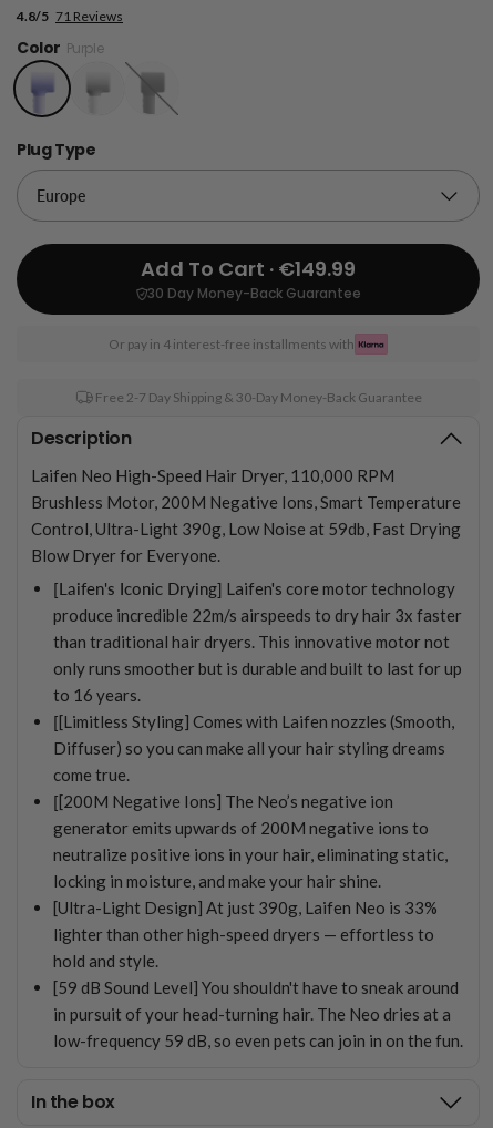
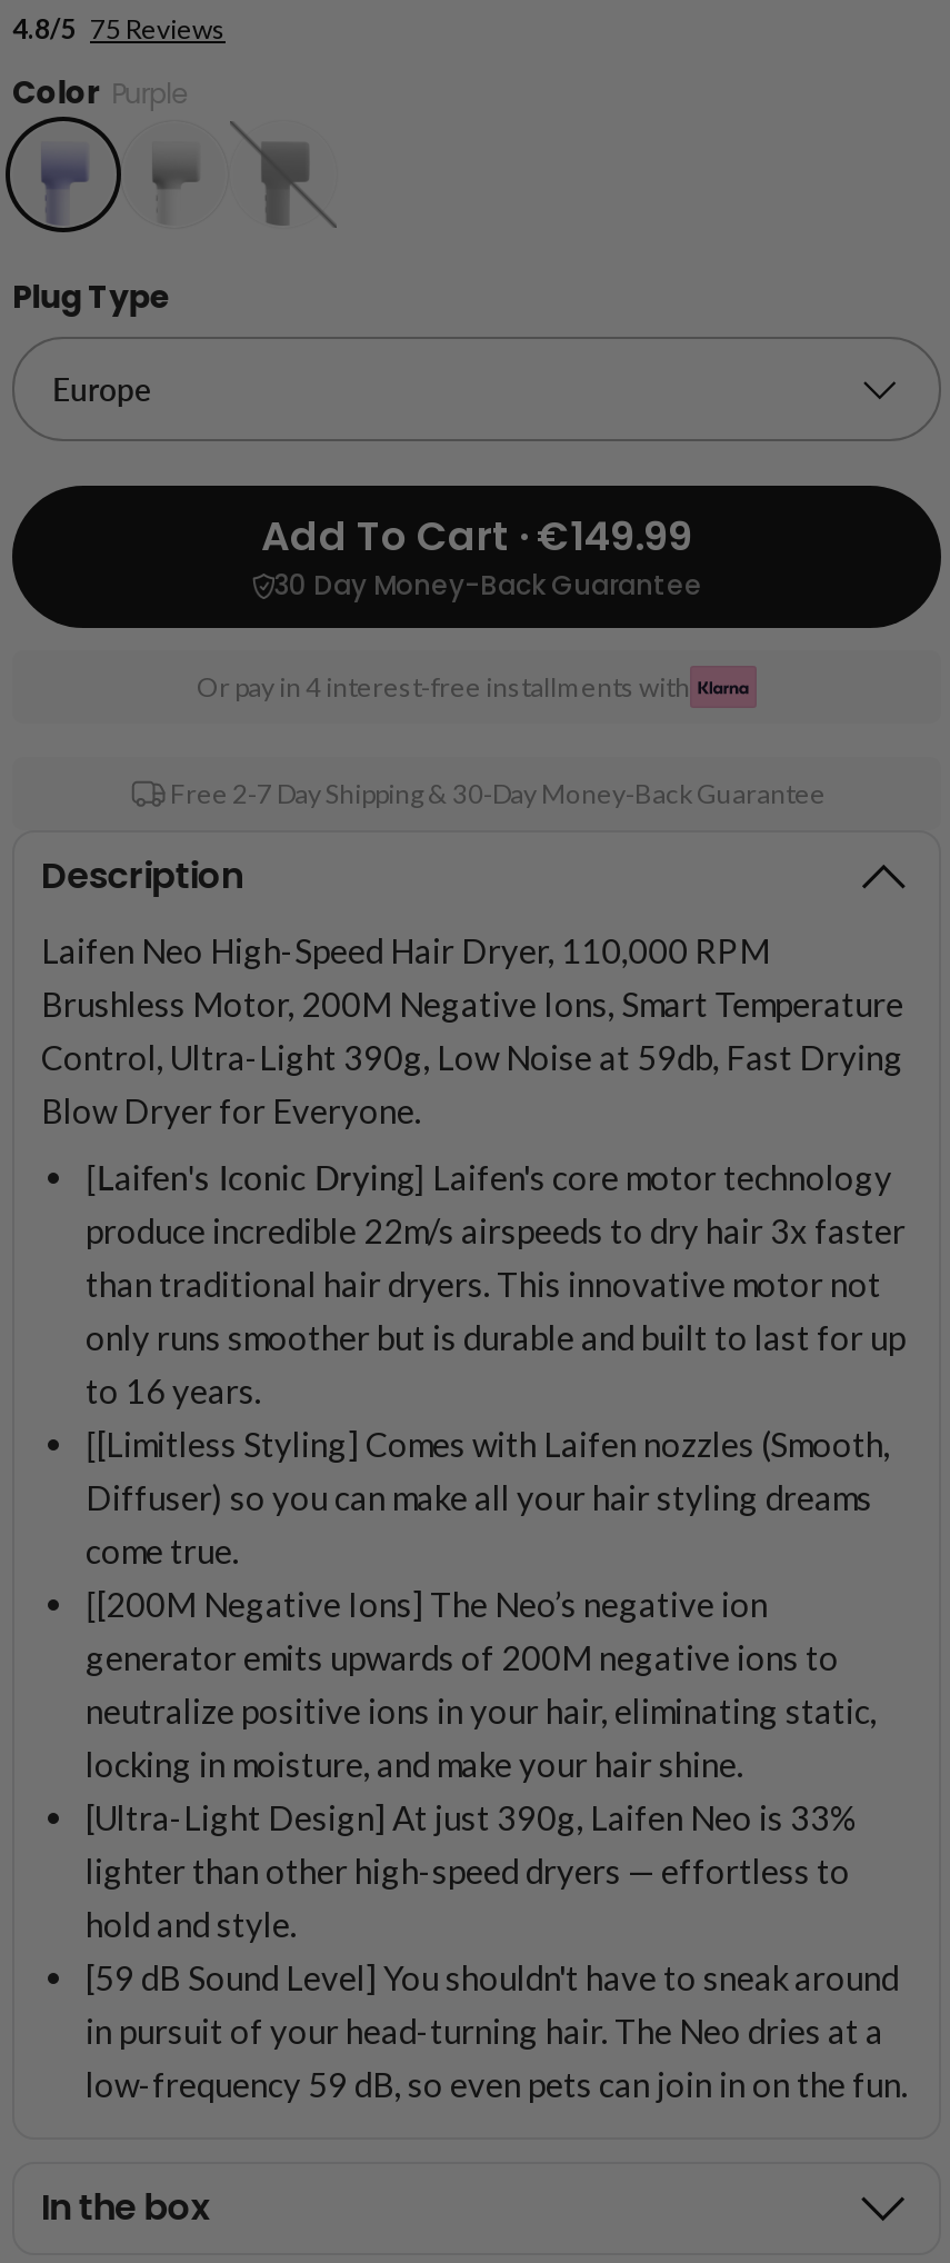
[17,8,123,24] 4.8/5 71 Reviews -> [12,12,226,46] 4.8/5 75 Reviews

